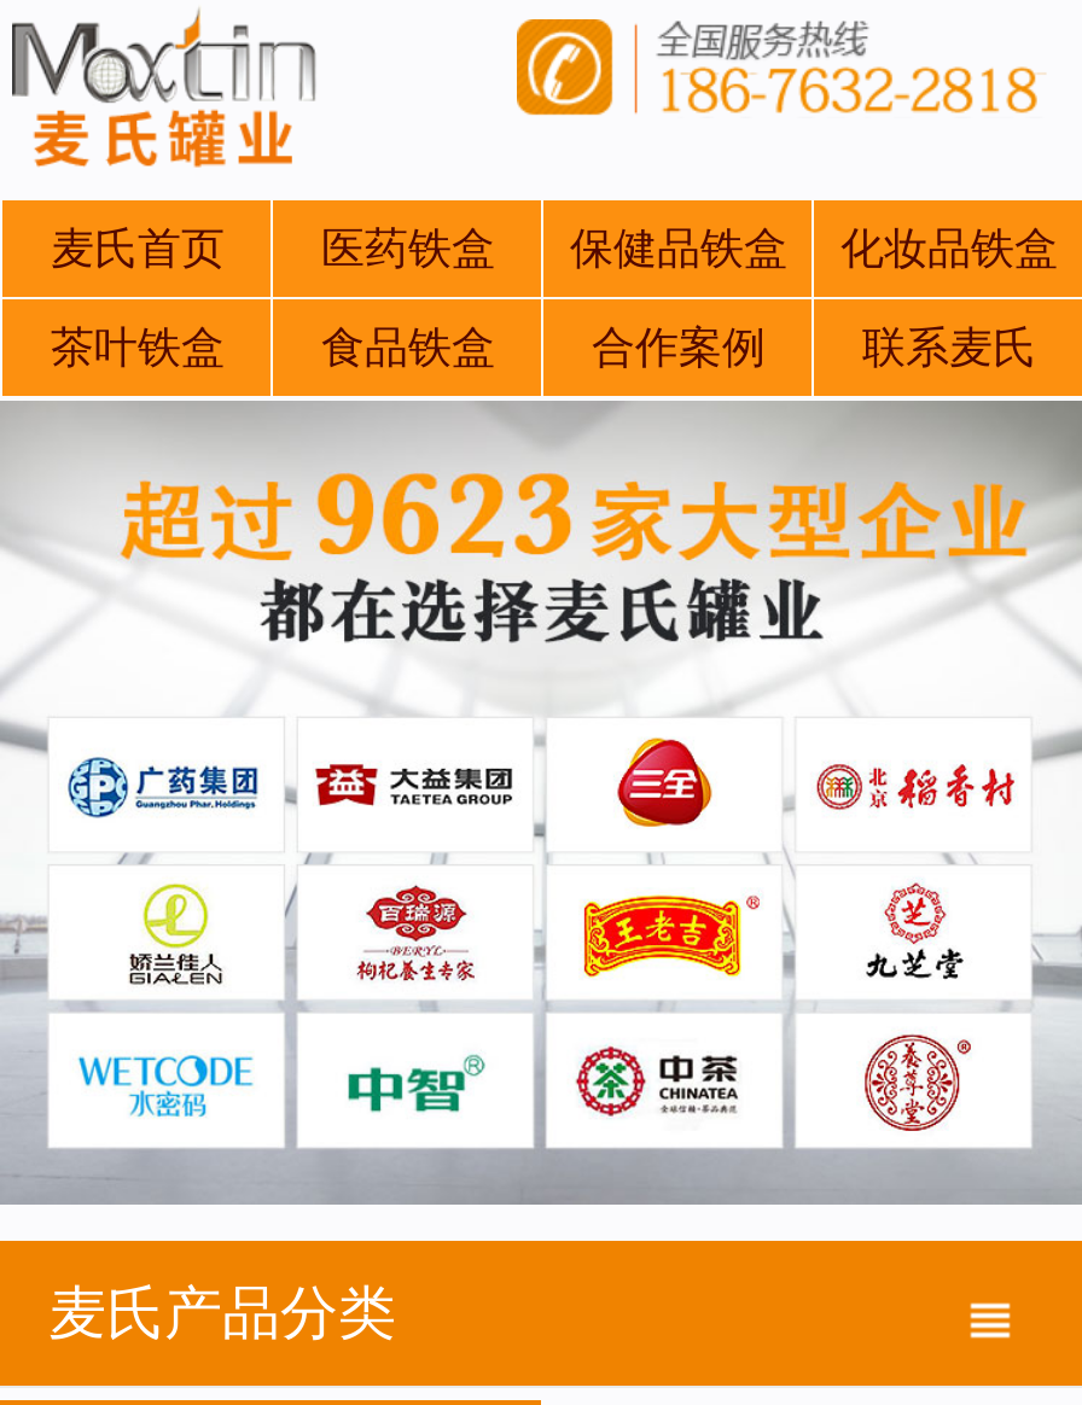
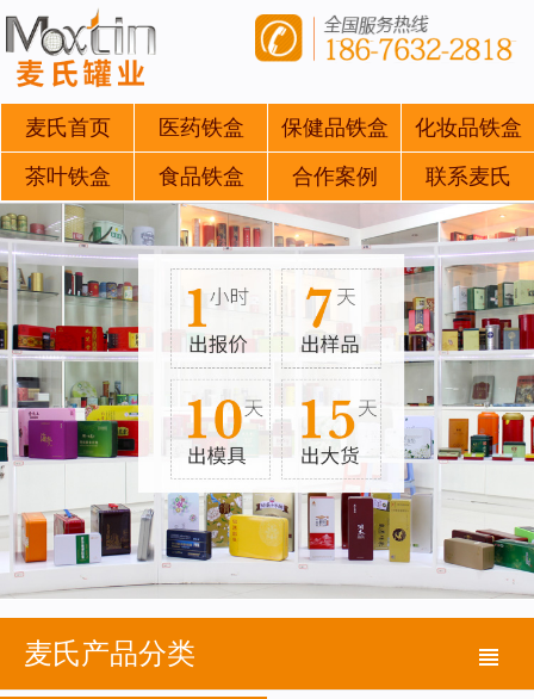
[7,401,1075,1205] [image] -> [4,203,530,599] [image]

